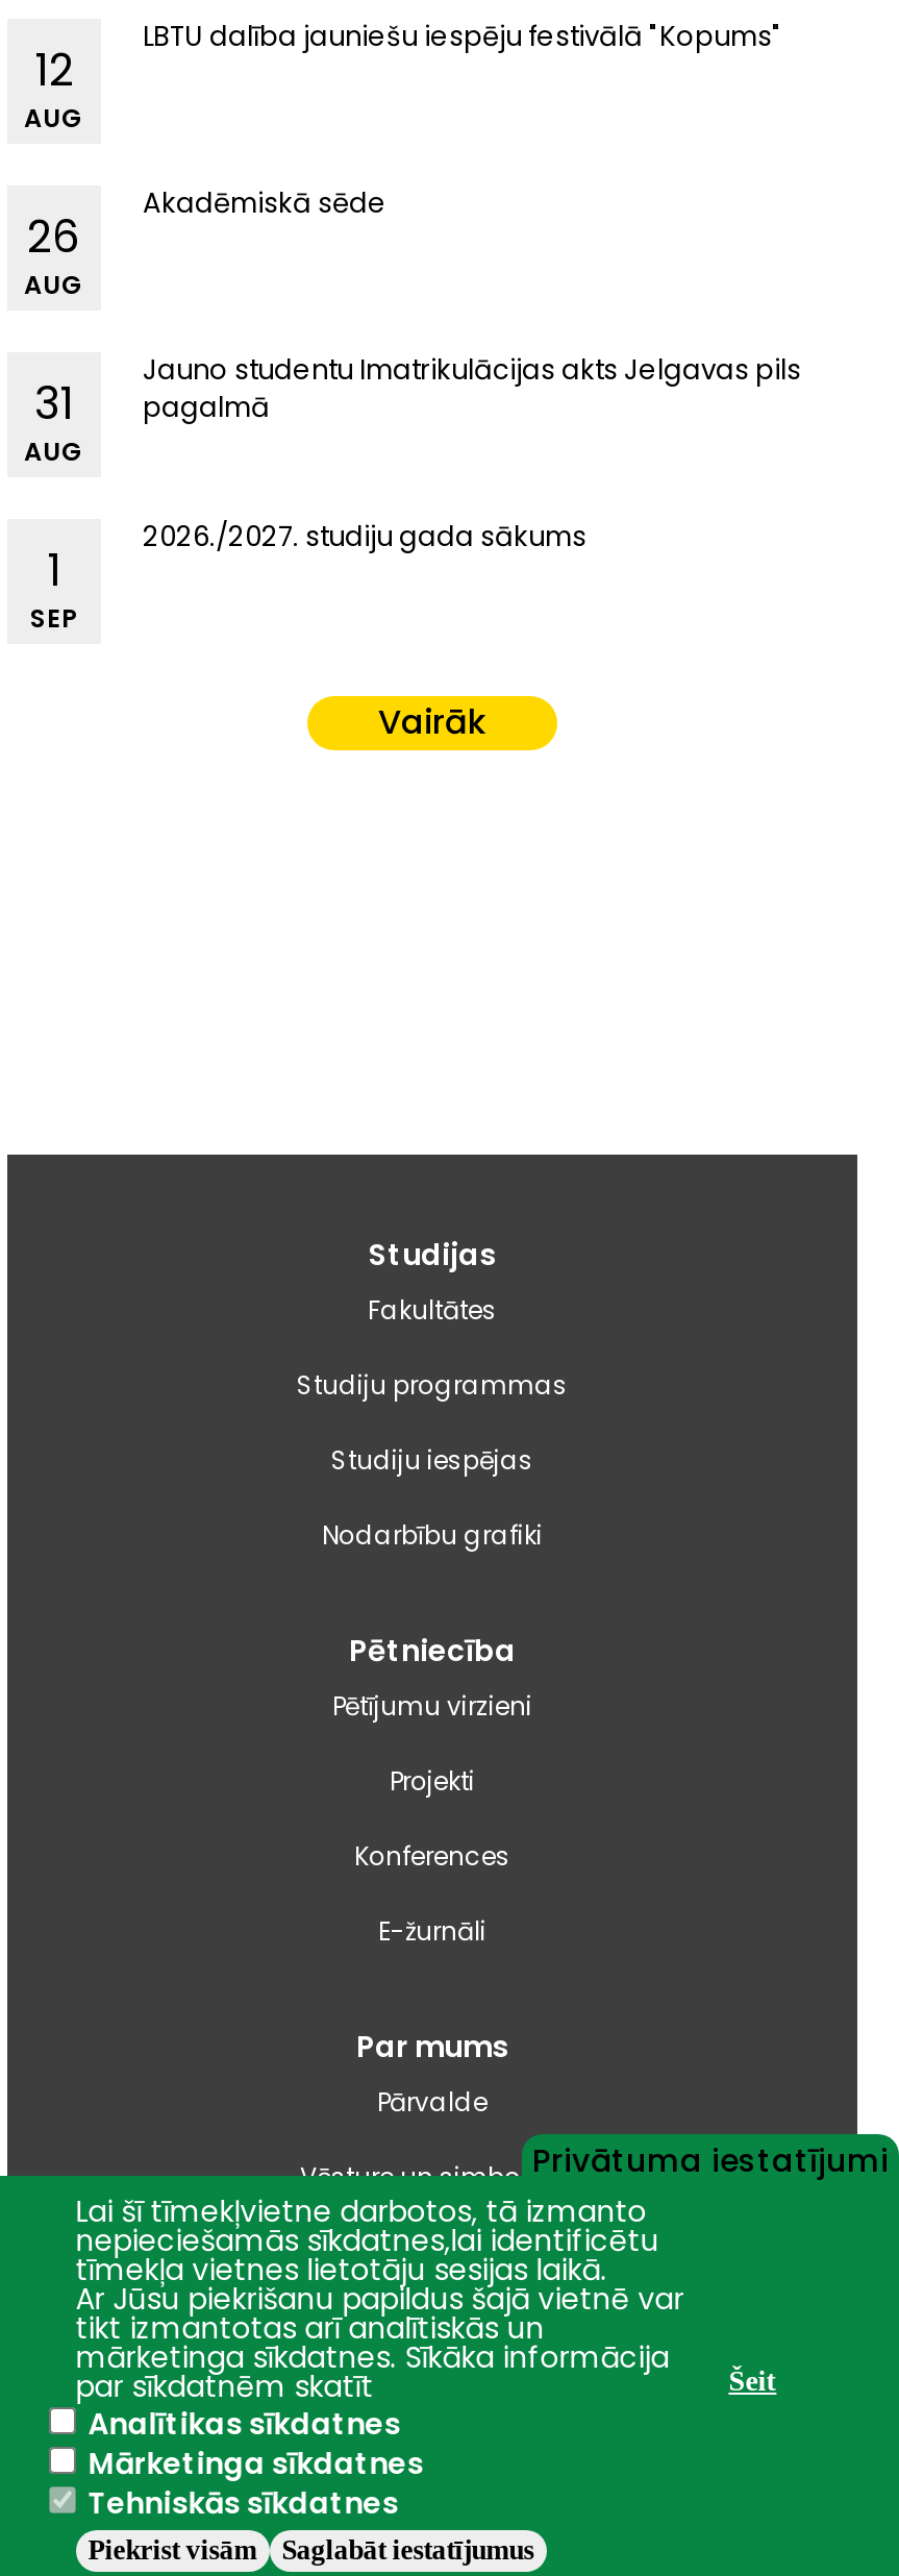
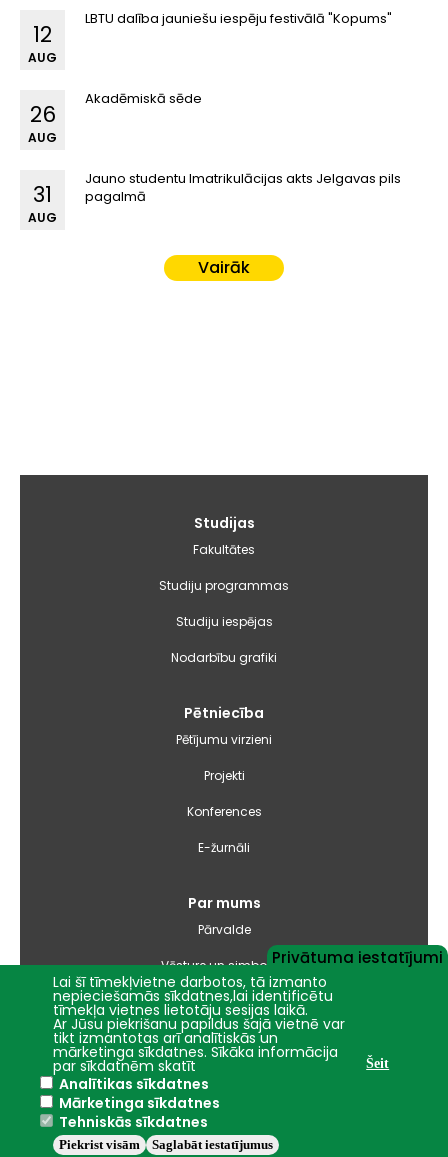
[30,518,586,636] 2026./2027. studiju gada sākums | 1 | SEP -> none

